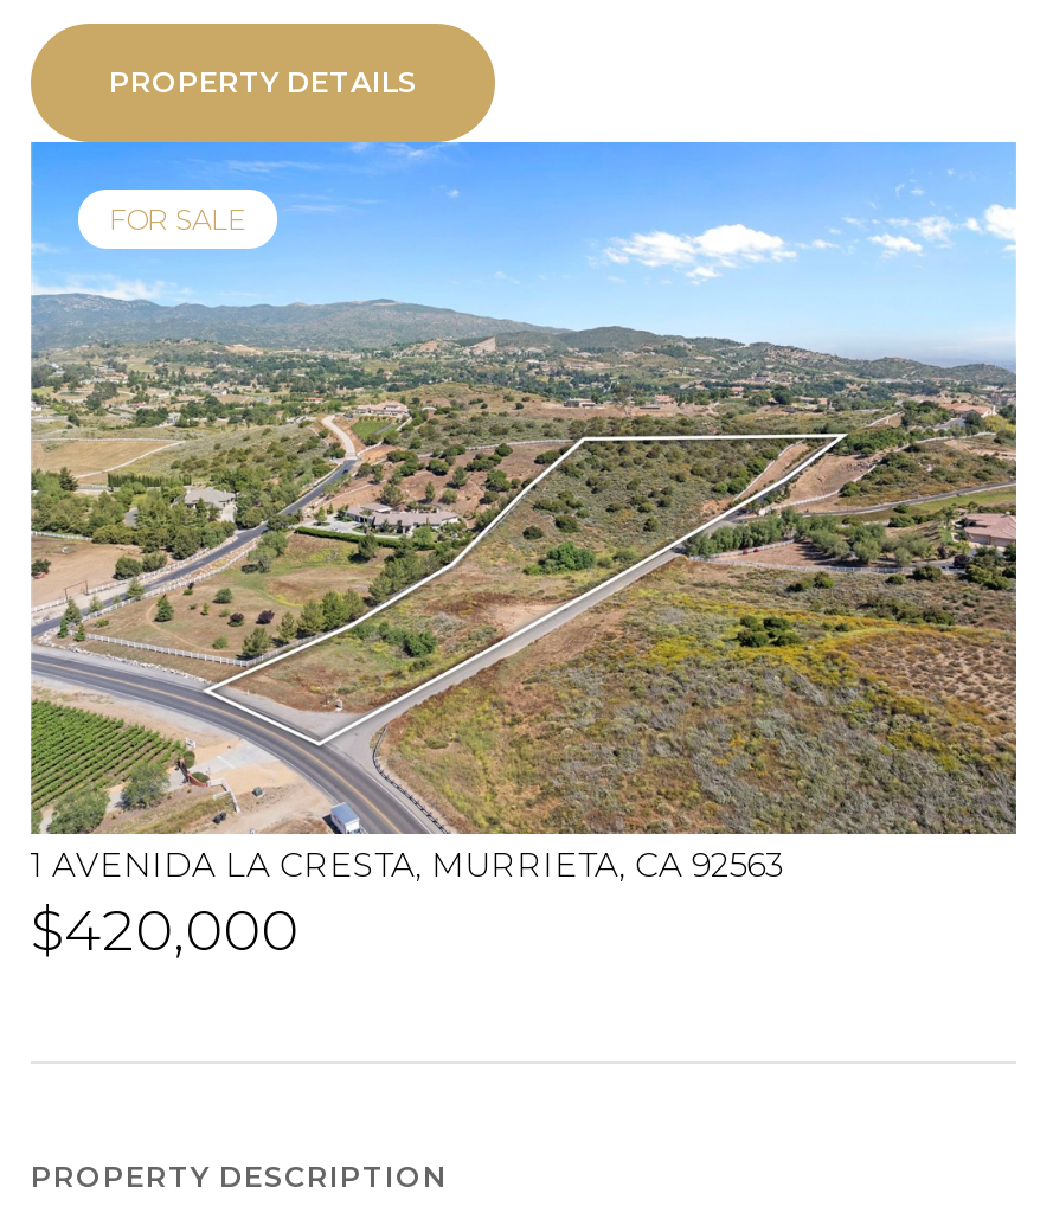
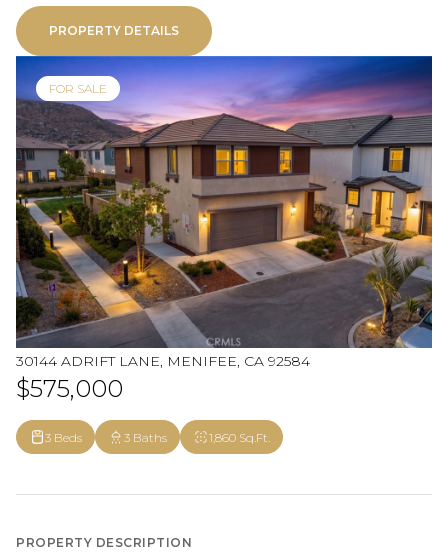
[28,140,1019,964] [image] | 1 AVENIDA LA CRESTA, MURRIETA, CA 92563 | $420,000 -> [15,55,433,444] [image] | 30144 ADRIFT LANE, MENIFEE, CA 92584 | $575,000 | 3 Beds | 3 Baths | 1,860 Sq.Ft.

